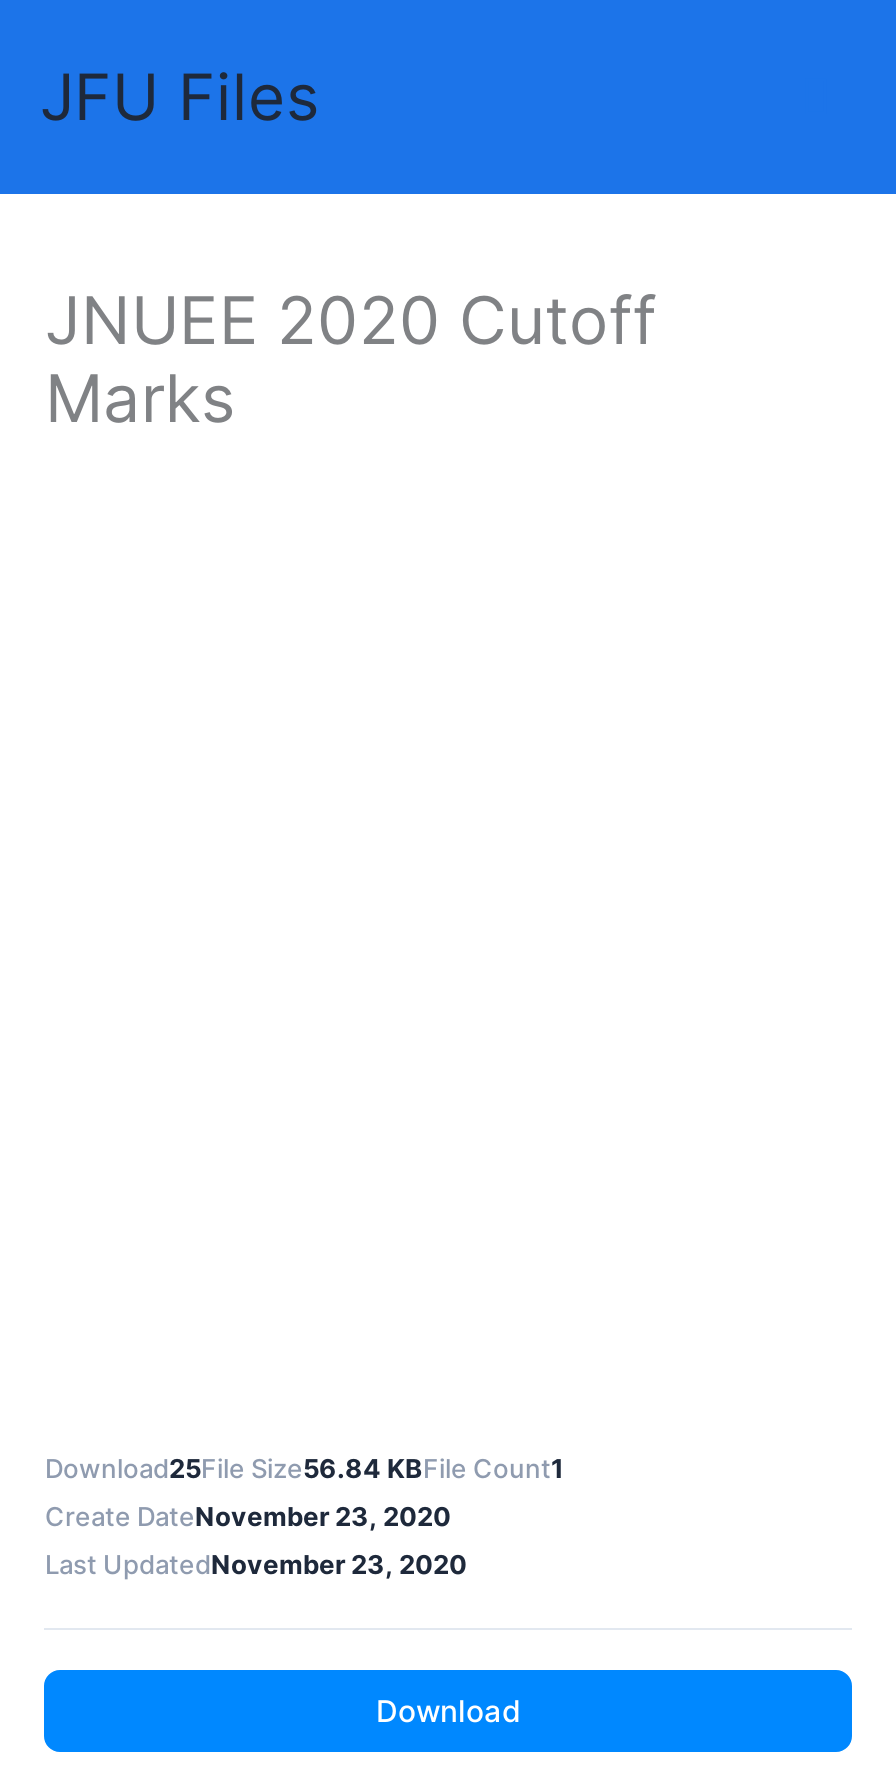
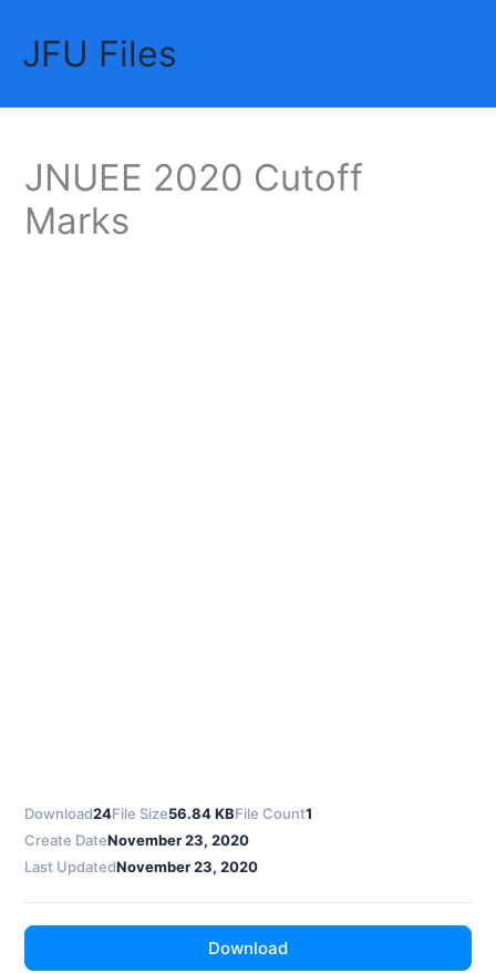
[45,1451,563,1483] Download25File Size56.84 KBFile Count1 -> [25,804,313,822] Download24File Size56.84 KBFile Count1

